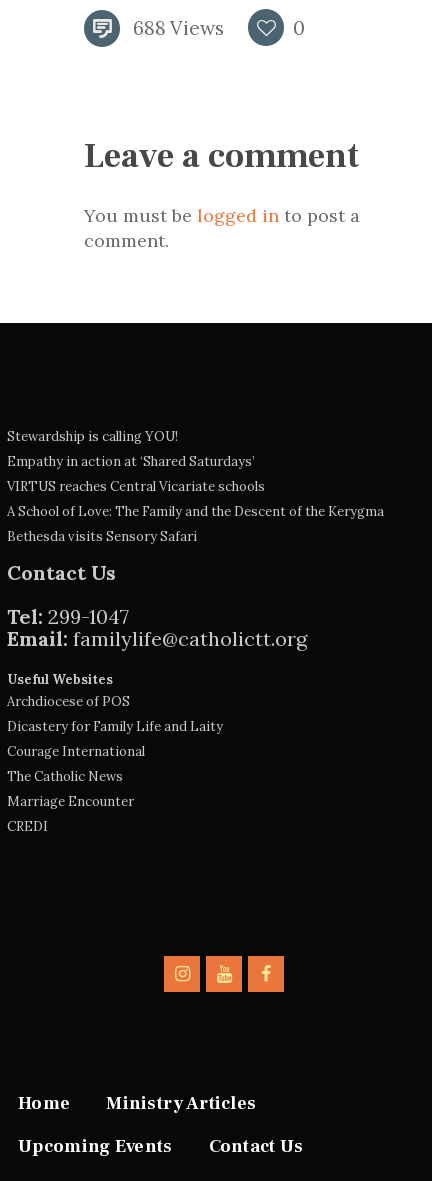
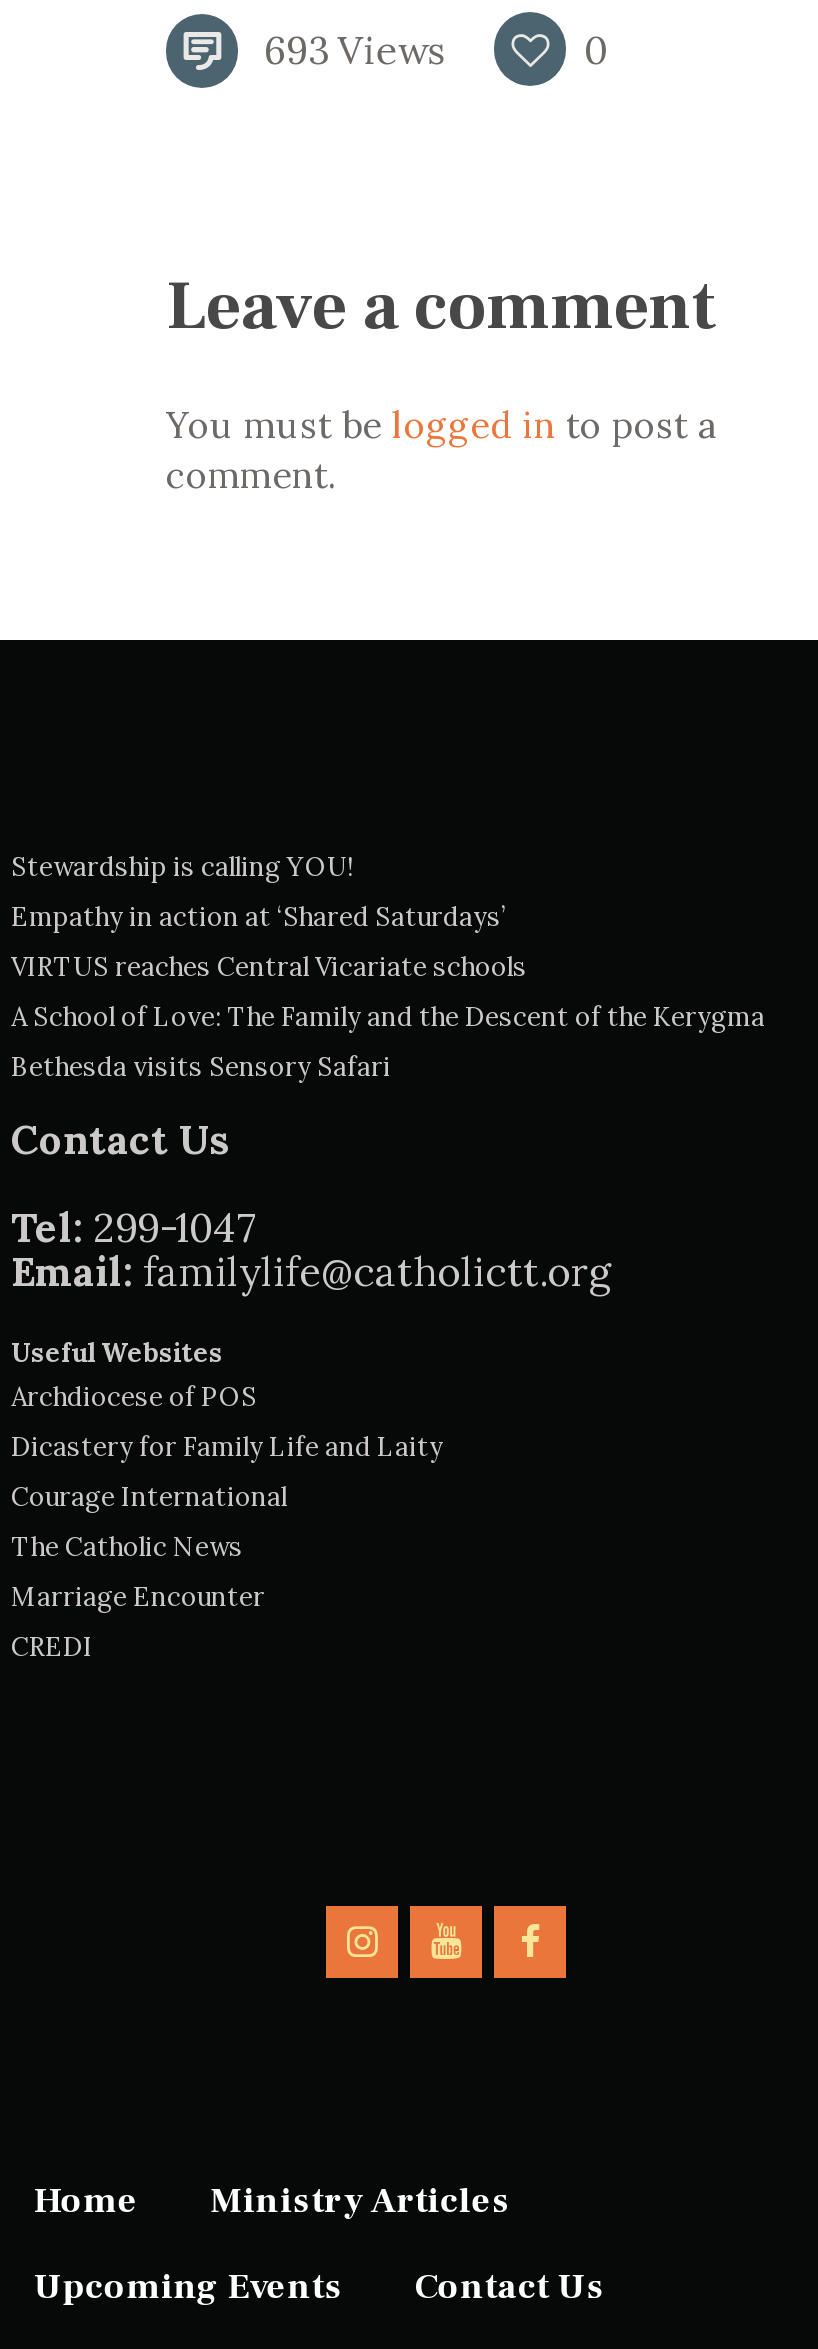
[133,16,224,40] 688 Views -> [264,27,446,75] 693 Views

